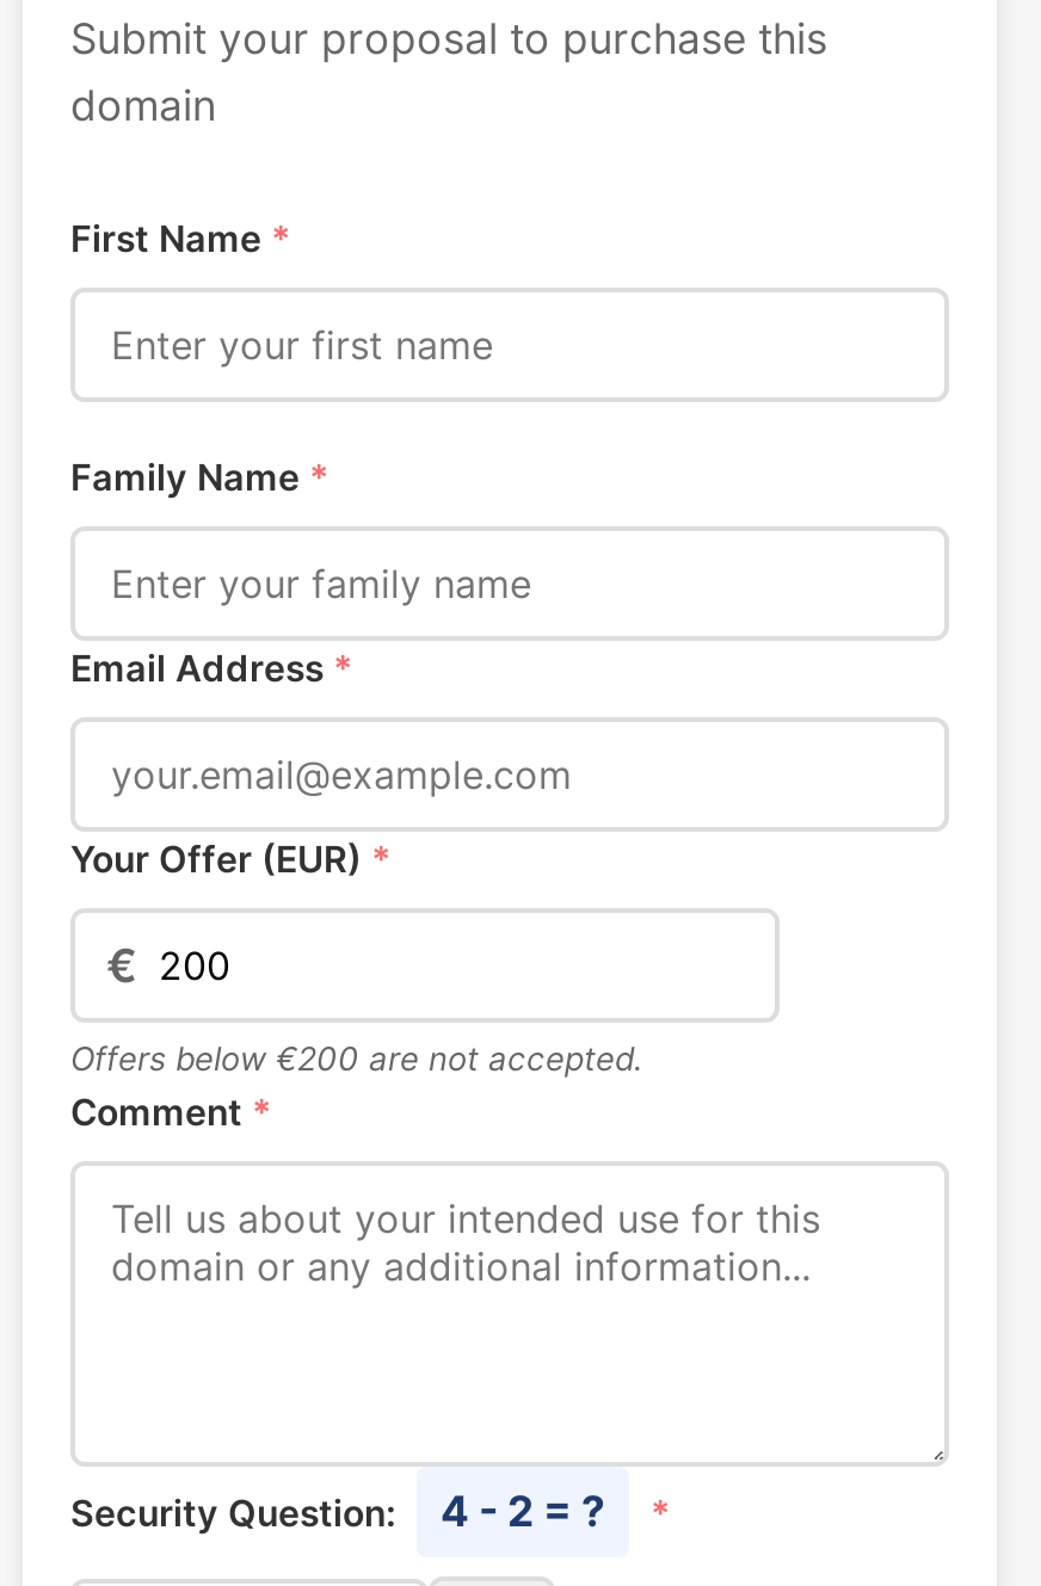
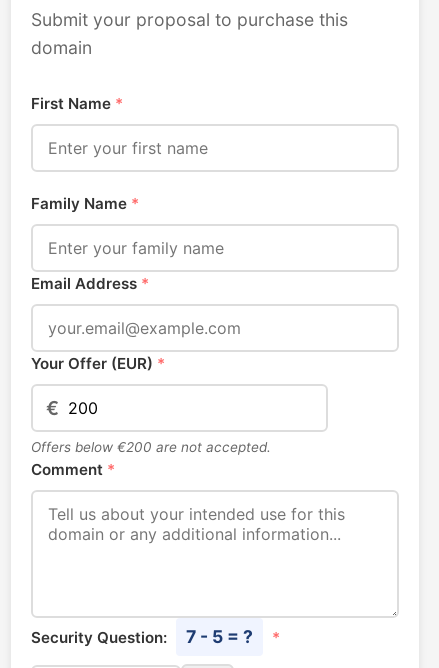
[441,1486,605,1536] 4 - 2 = ? -> [186,626,253,647] 7 - 5 = ?

